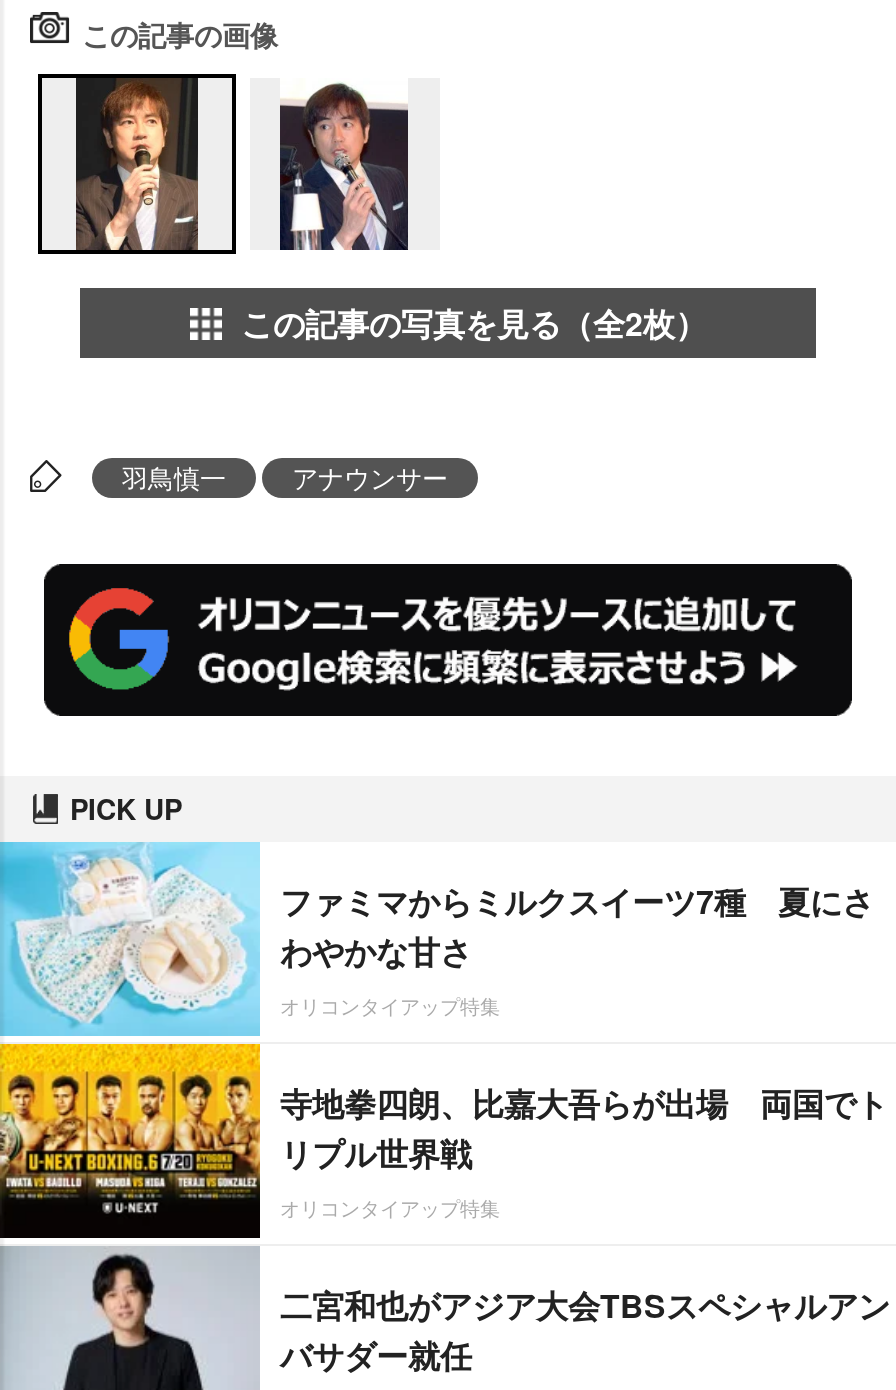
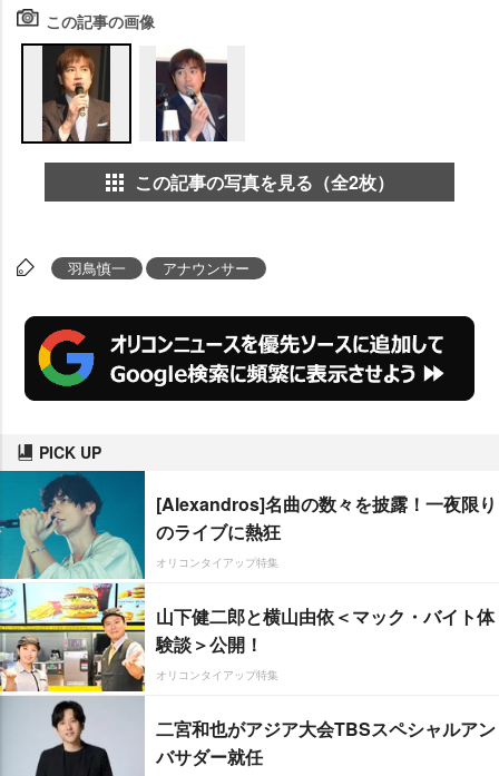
[6,842,874,1240] [image] | ファミマからミルクスイーツ7種 夏にさ | わやかな甘さ -> [3,470,497,692] [image] | [Alexandros]名曲の数々を披露！一夜限り | のライブに熱狂
[280,1080,888,1176] 寺地拳四朗、比嘉大吾らが出場 両国でト | リプル世界戦 -> [156,603,495,657] 山下健二郎と横山由依＜マック・バイト体 | 験談＞公開！

